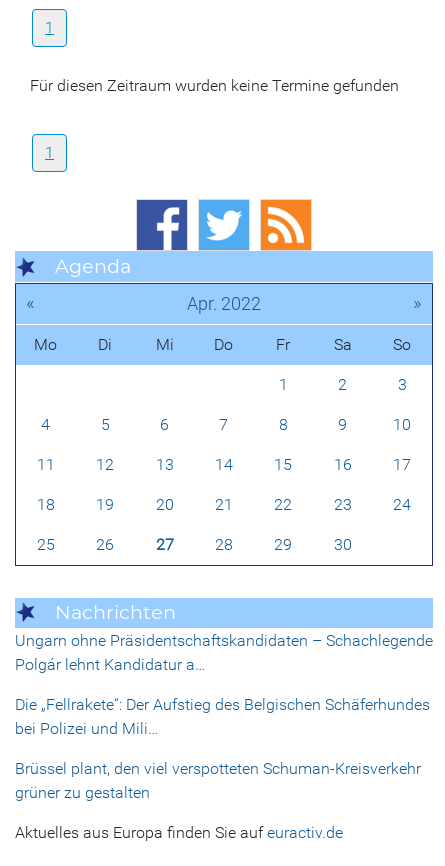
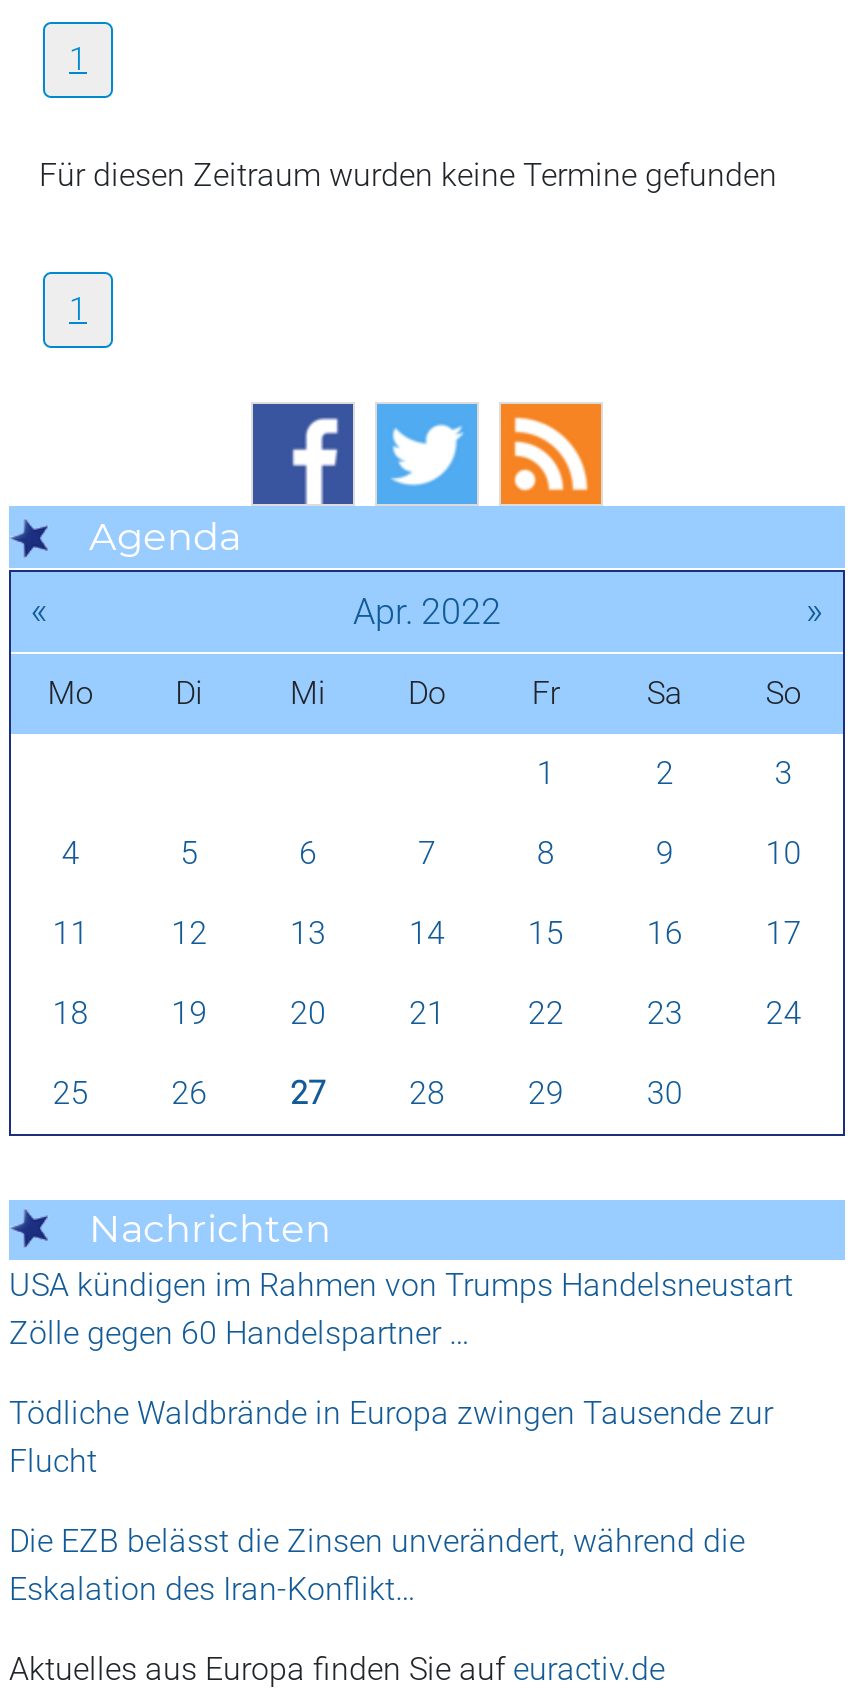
[15,631,433,674] Ungarn ohne Präsidentschaftskandidaten – Schachlegende | Polgár lehnt Kandidatur a… -> [9,1267,793,1353] USA kündigen im Rahmen von Trumps Handelsneustart | Zölle gegen 60 Handelspartner …
[15,695,430,738] Die „Fellrakete“: Der Aufstieg des Belgischen Schäferhundes | bei Polizei und Mili… -> [9,1395,773,1481] Tödliche Waldbrände in Europa zwingen Tausende zur | Flucht
[15,759,421,802] Brüssel plant, den viel verspotteten Schuman-Kreisverkehr | grüner zu gestalten -> [9,1523,745,1609] Die EZB belässt die Zinsen unverändert, während die | Eskalation des Iran-Konflikt…

